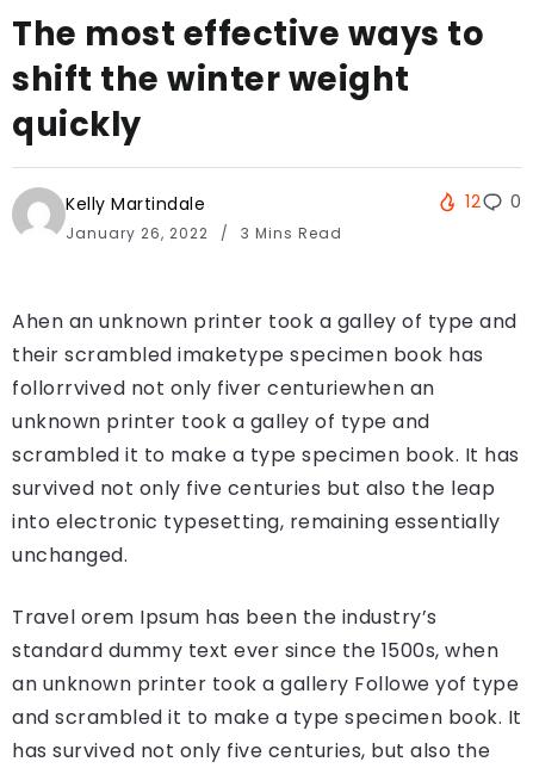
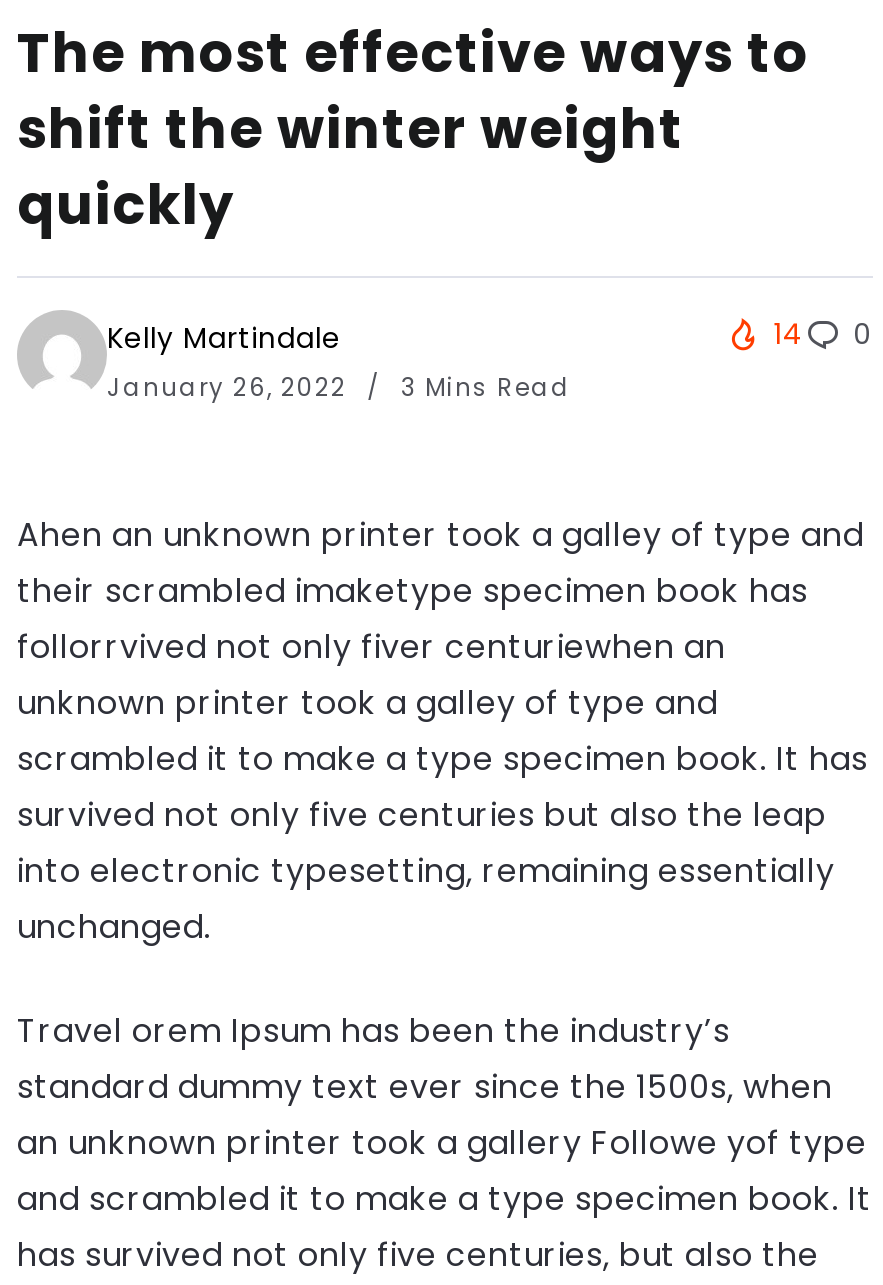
[465,189,522,213] 12 0 -> [773,314,873,354] 14 0

